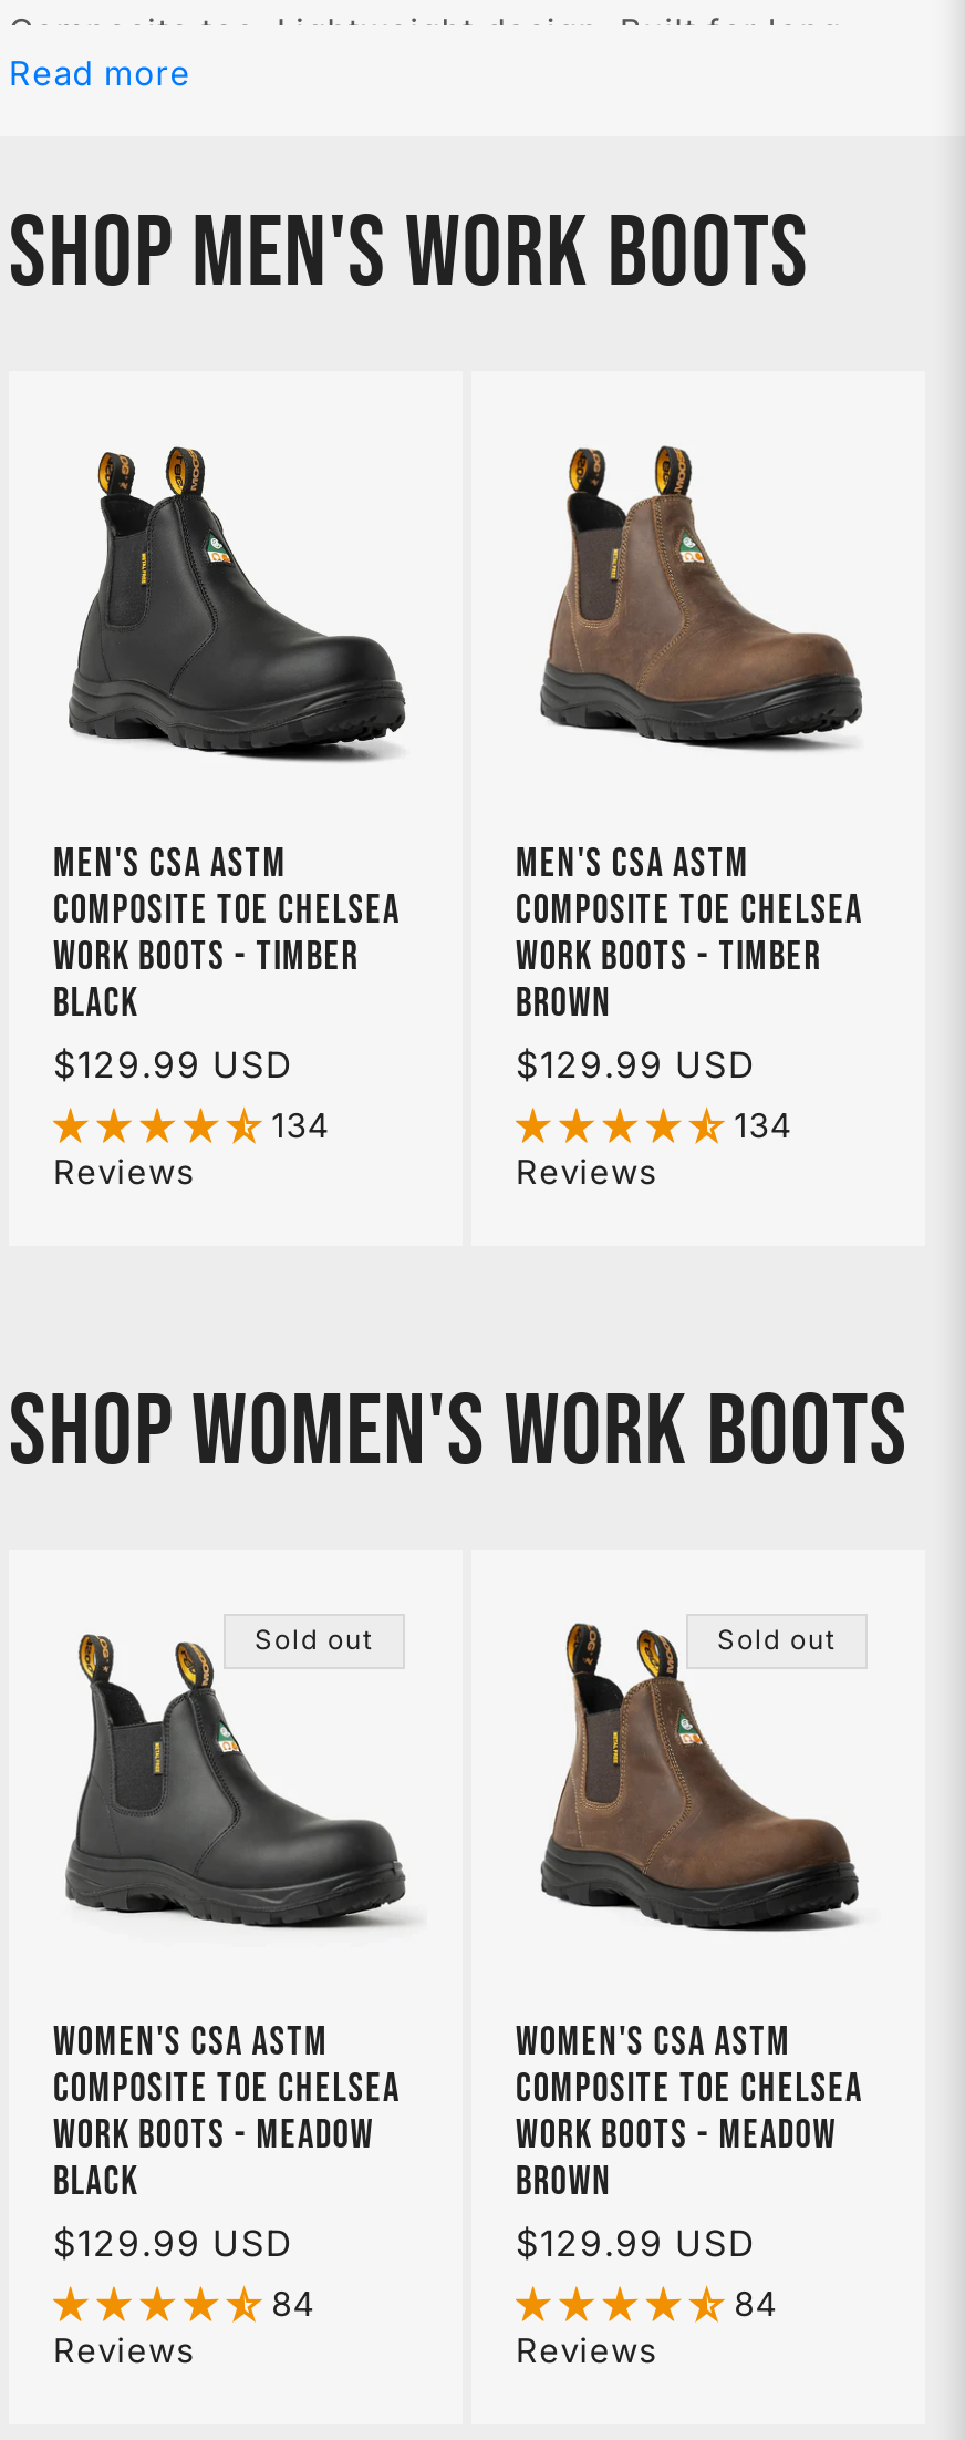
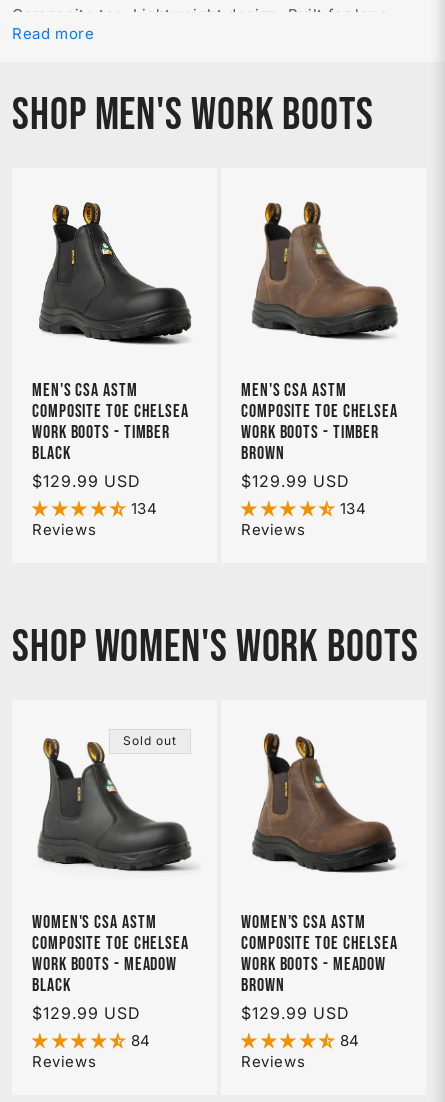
[717,1623,837,1656] Sold out -> none

